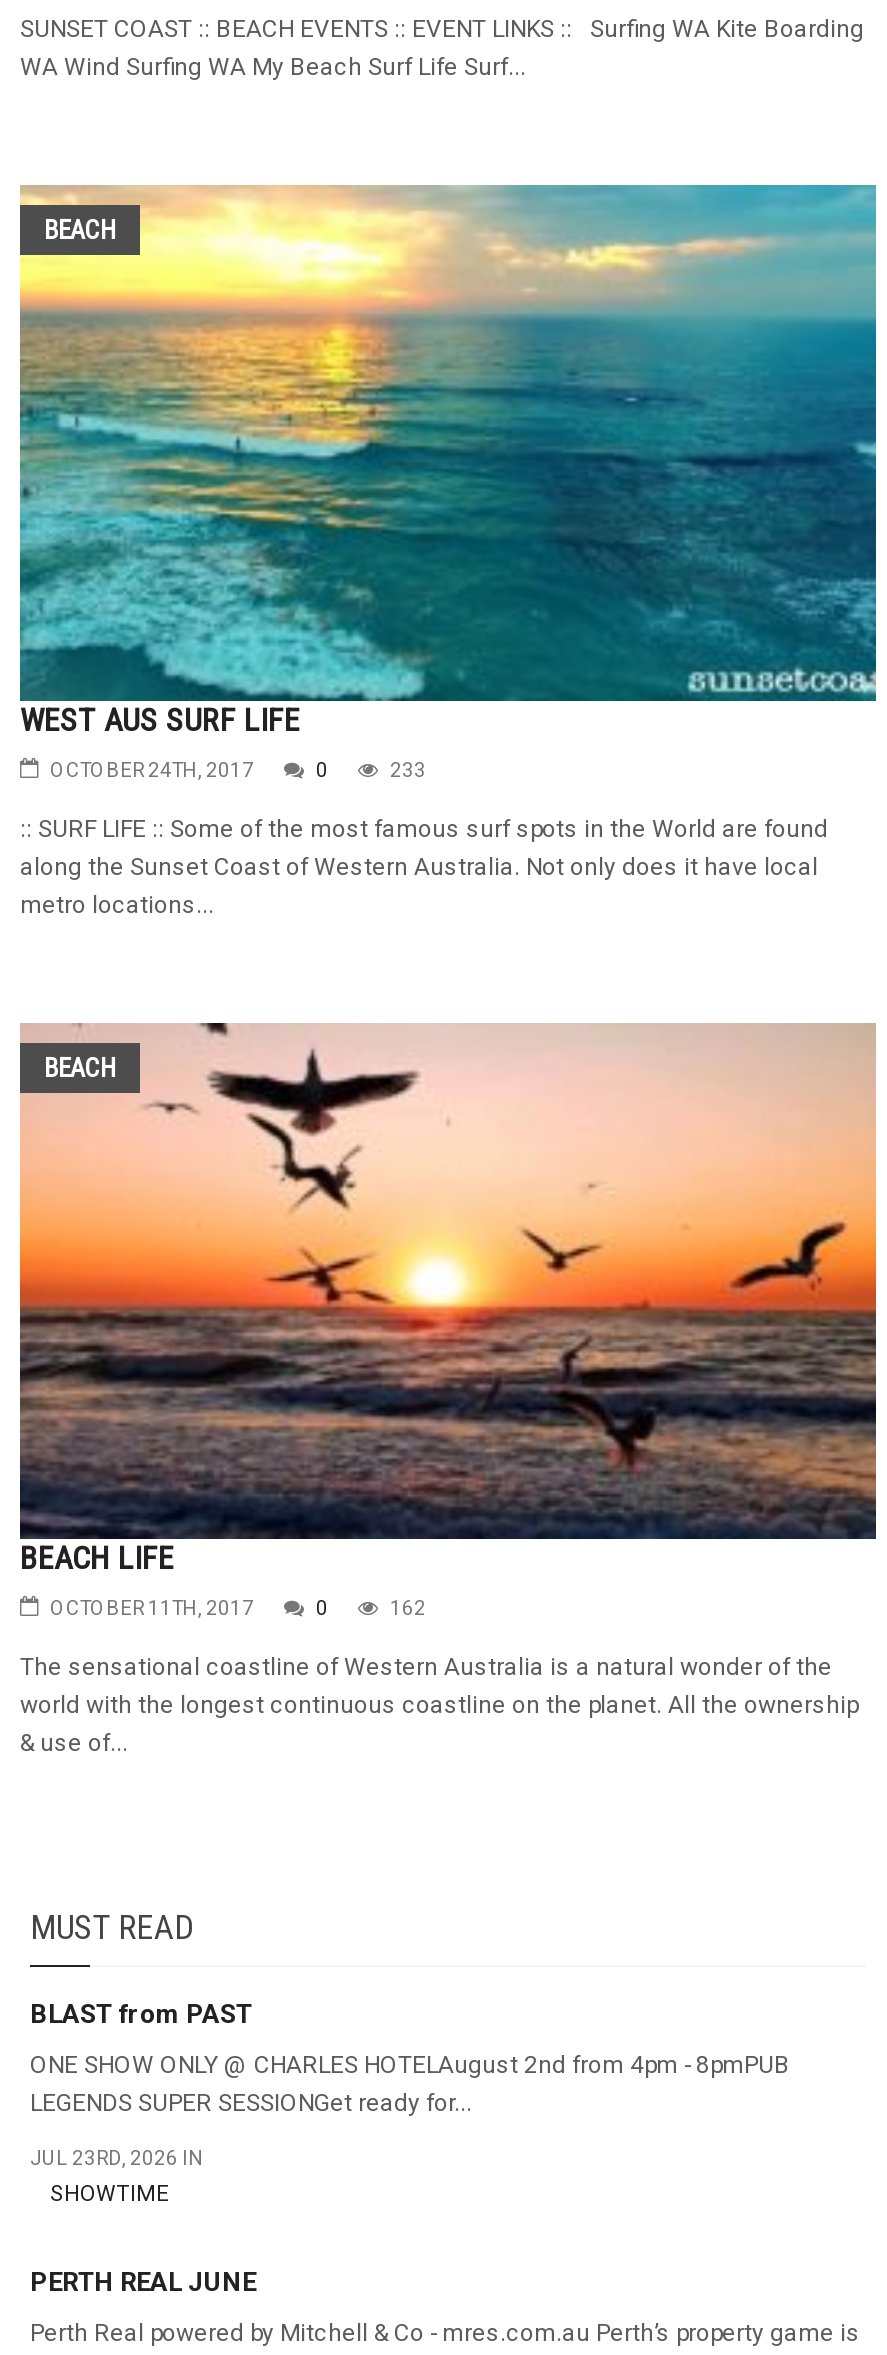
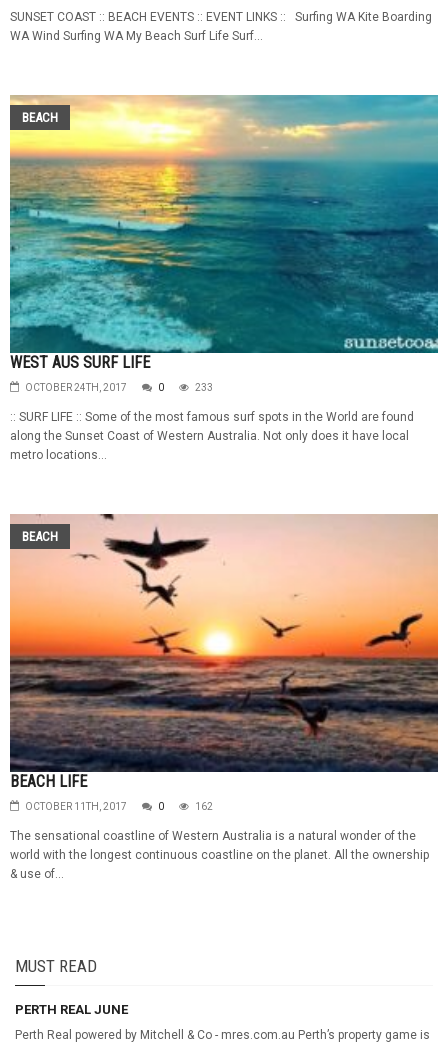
[30,2000,790,2208] BLAST from PAST | ONE SHOW ONLY @ CHARLES HOTELAugust 2nd from 4pm - 8pmPUB | LEGENDS SUPER SESSIONGet ready for... | JUL 23RD, 2026 IN | SHOWTIME -> none

